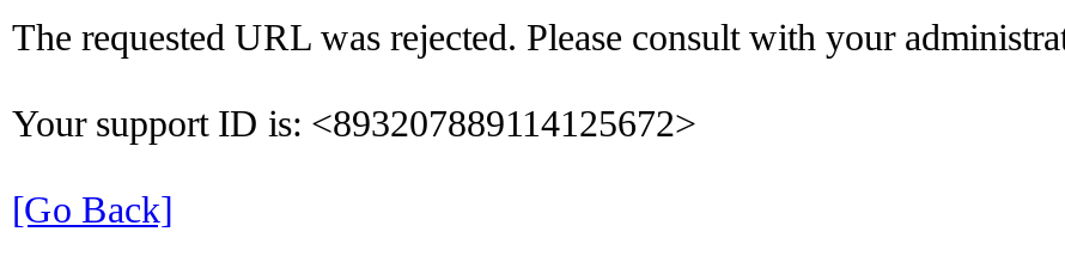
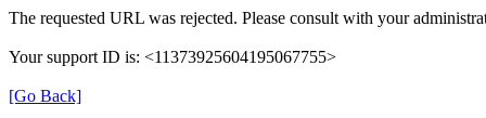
[12,103,696,144] Your support ID is: <893207889114125672> -> [9,48,336,66] Your support ID is: <11373925604195067755>

